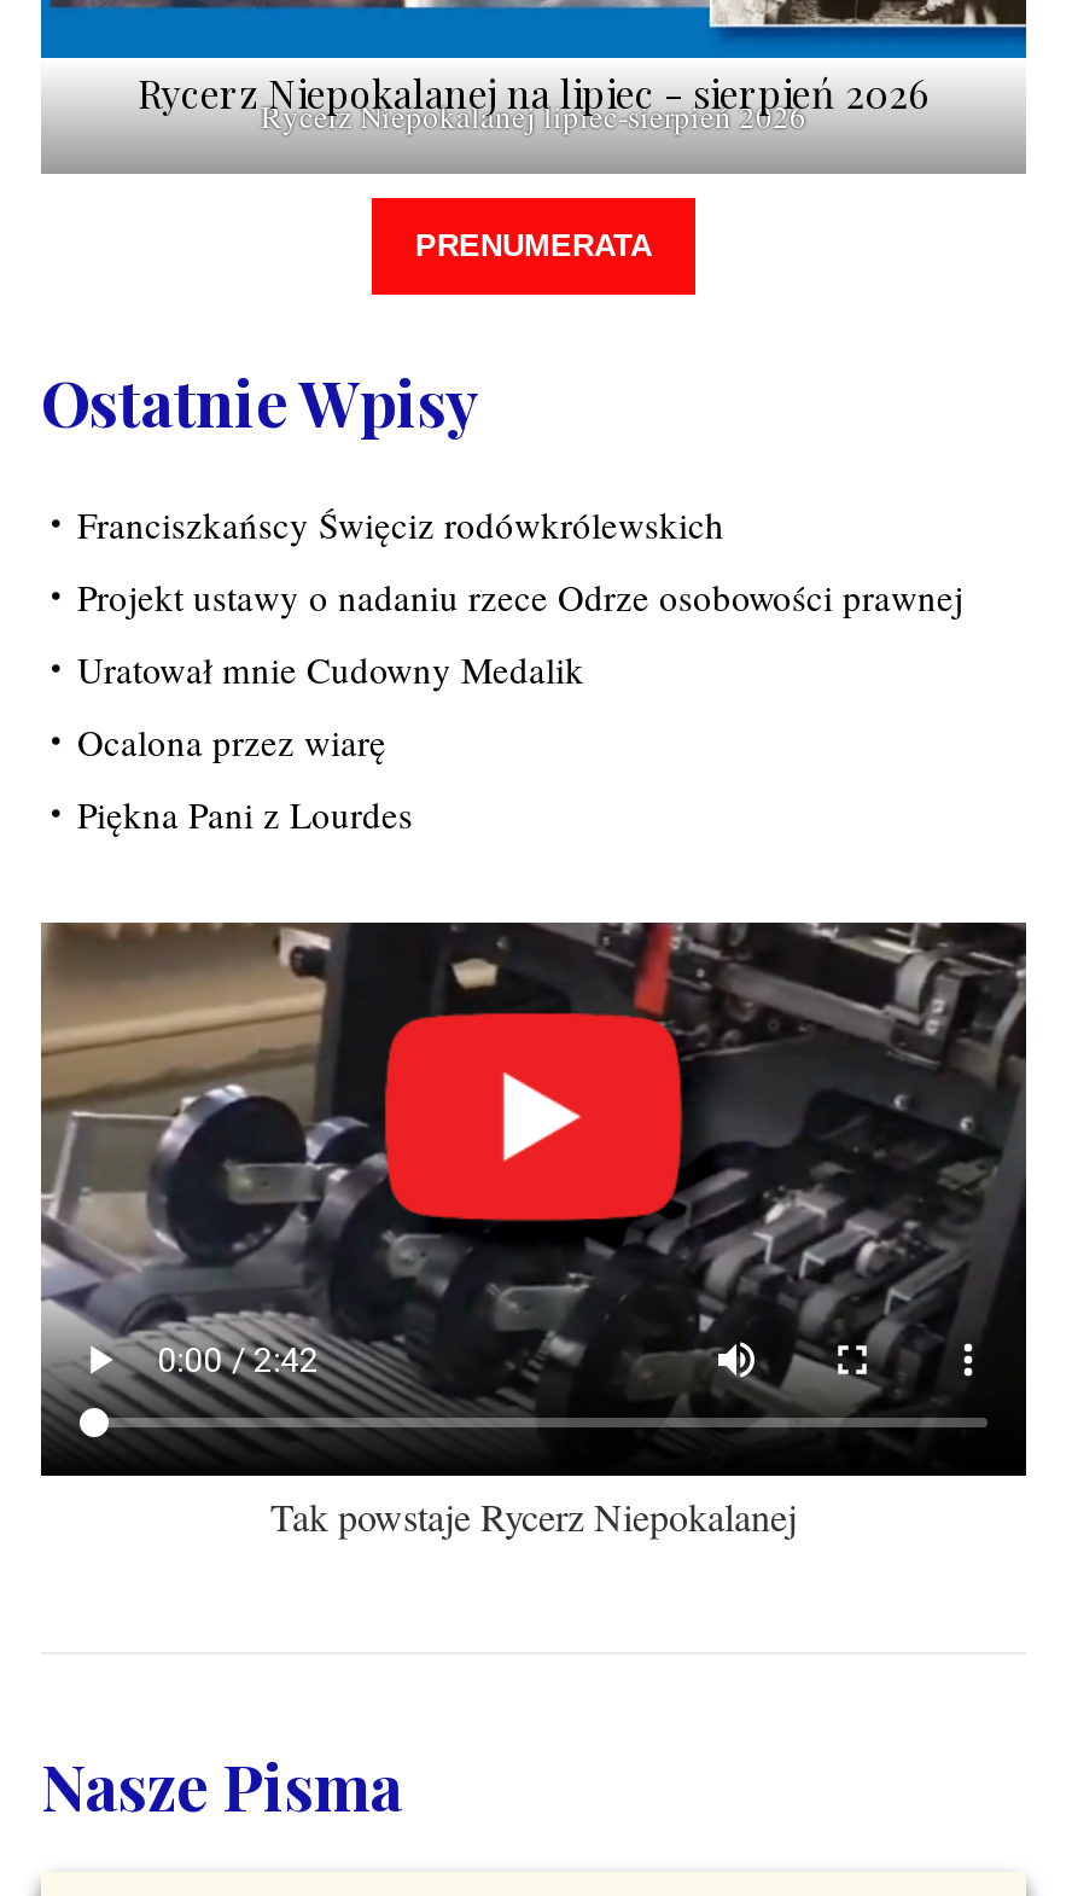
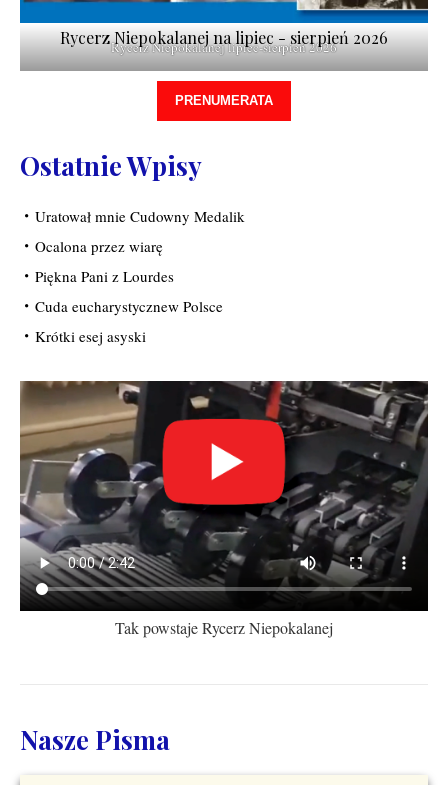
[77,499,963,620] Franciszkańscy Święciz rodówkrólewskich | Projekt ustawy o nadaniu rzece Odrze osobowości prawnej -> none
moved [77,644,584,837] -> [35,206,245,286]: Uratował mnie Cudowny Medalik | Ocalona przez wiarę | Piękna Pani z Lourdes
none -> [35,296,223,346] Cuda eucharystycznew Polsce | Krótki esej asyski

